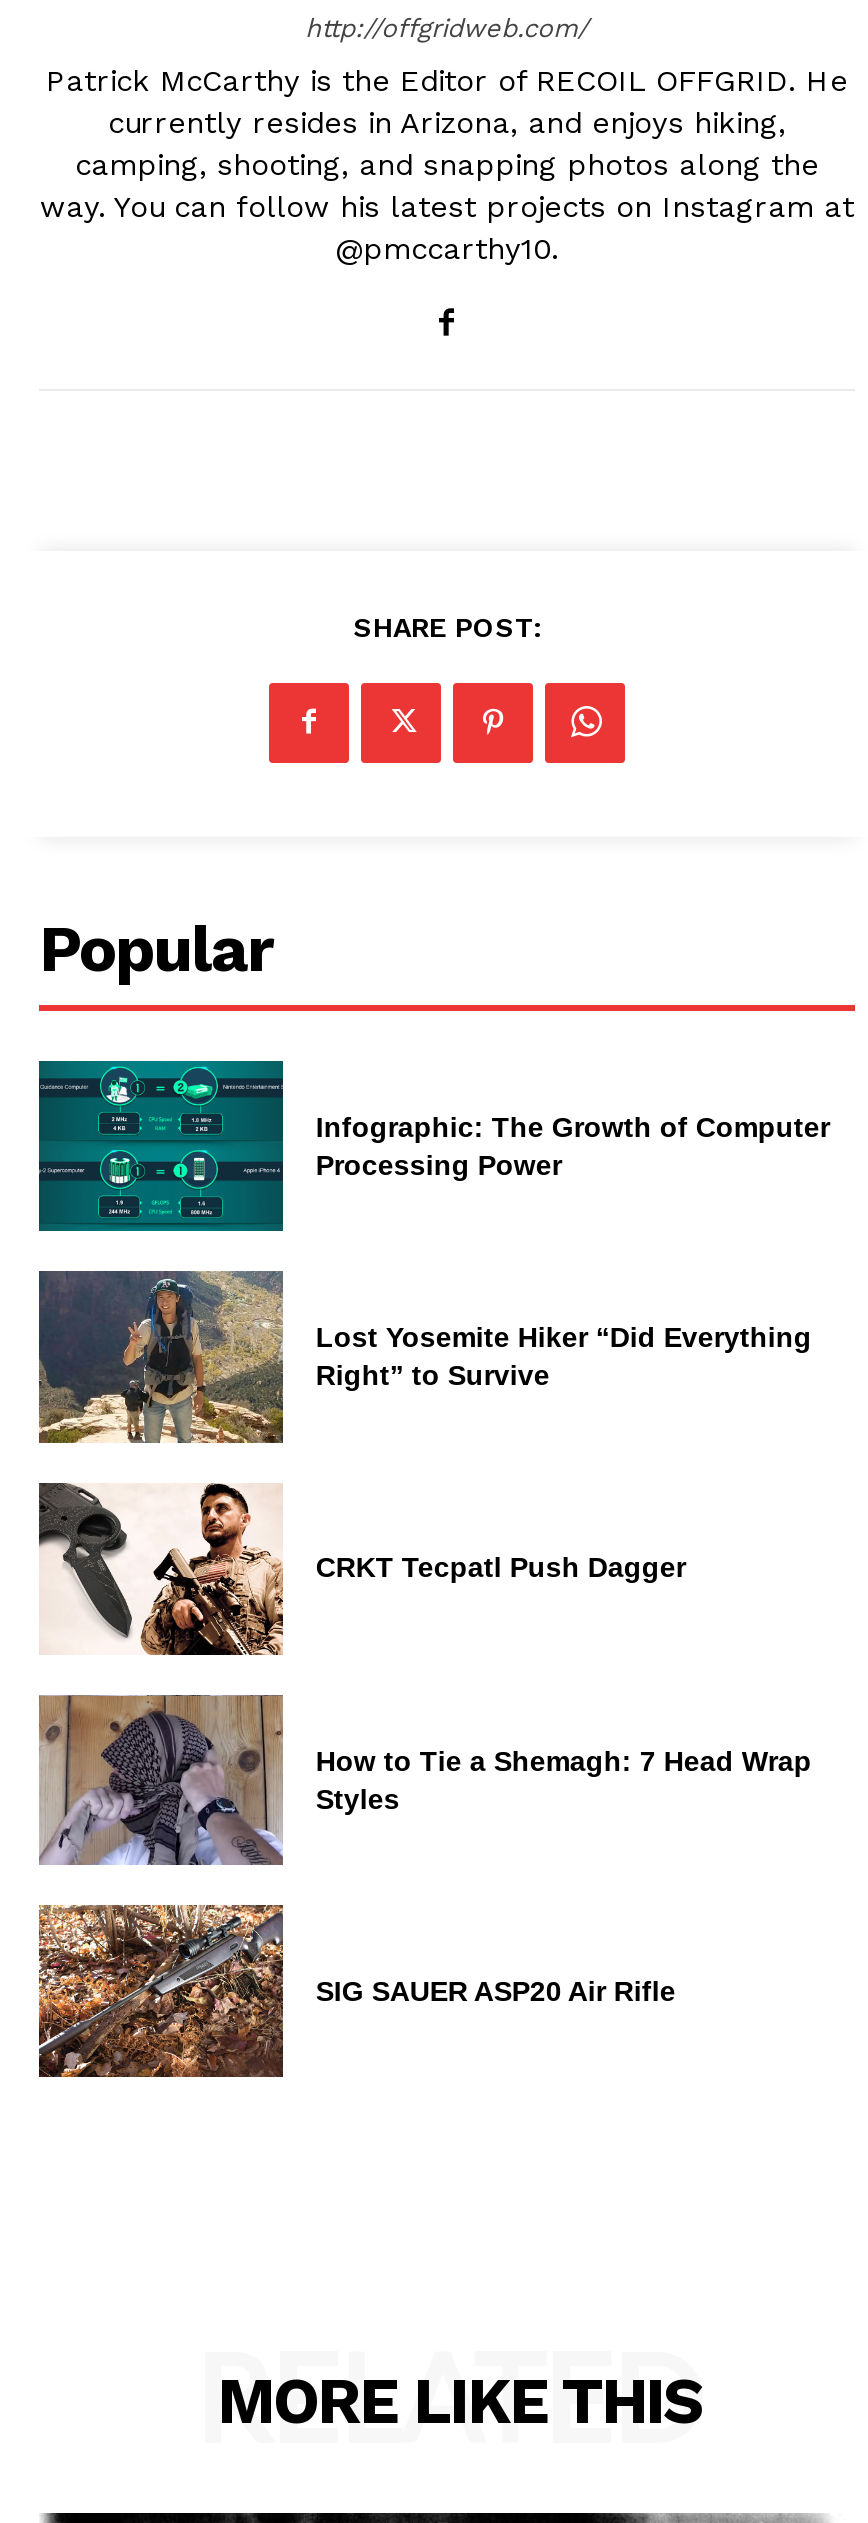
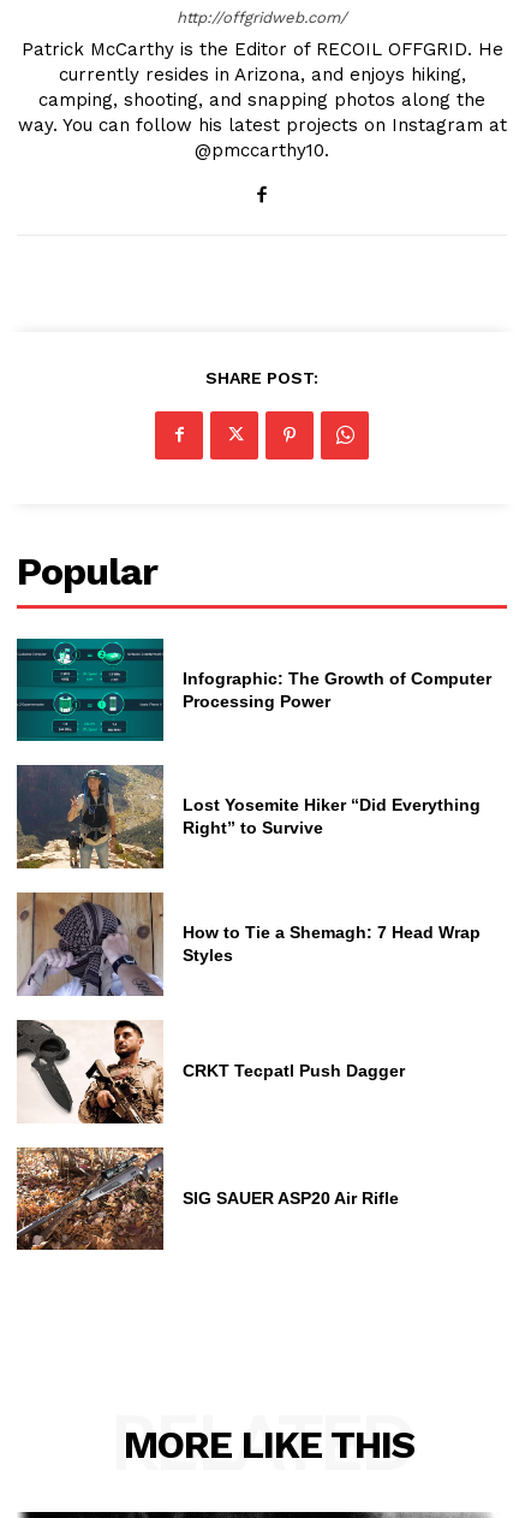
moved [39,1483,686,1657] -> [16,1020,405,1125]: [image] | CRKT Tecpatl Push Dagger
moved [37,1691,812,1869] -> [16,890,481,997]: [image] | How to Tie a Shemagh: 7 Head Wrap | Styles

